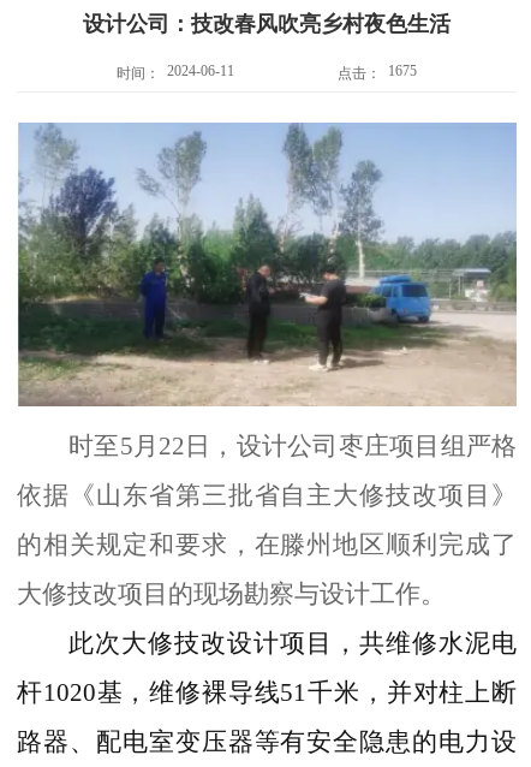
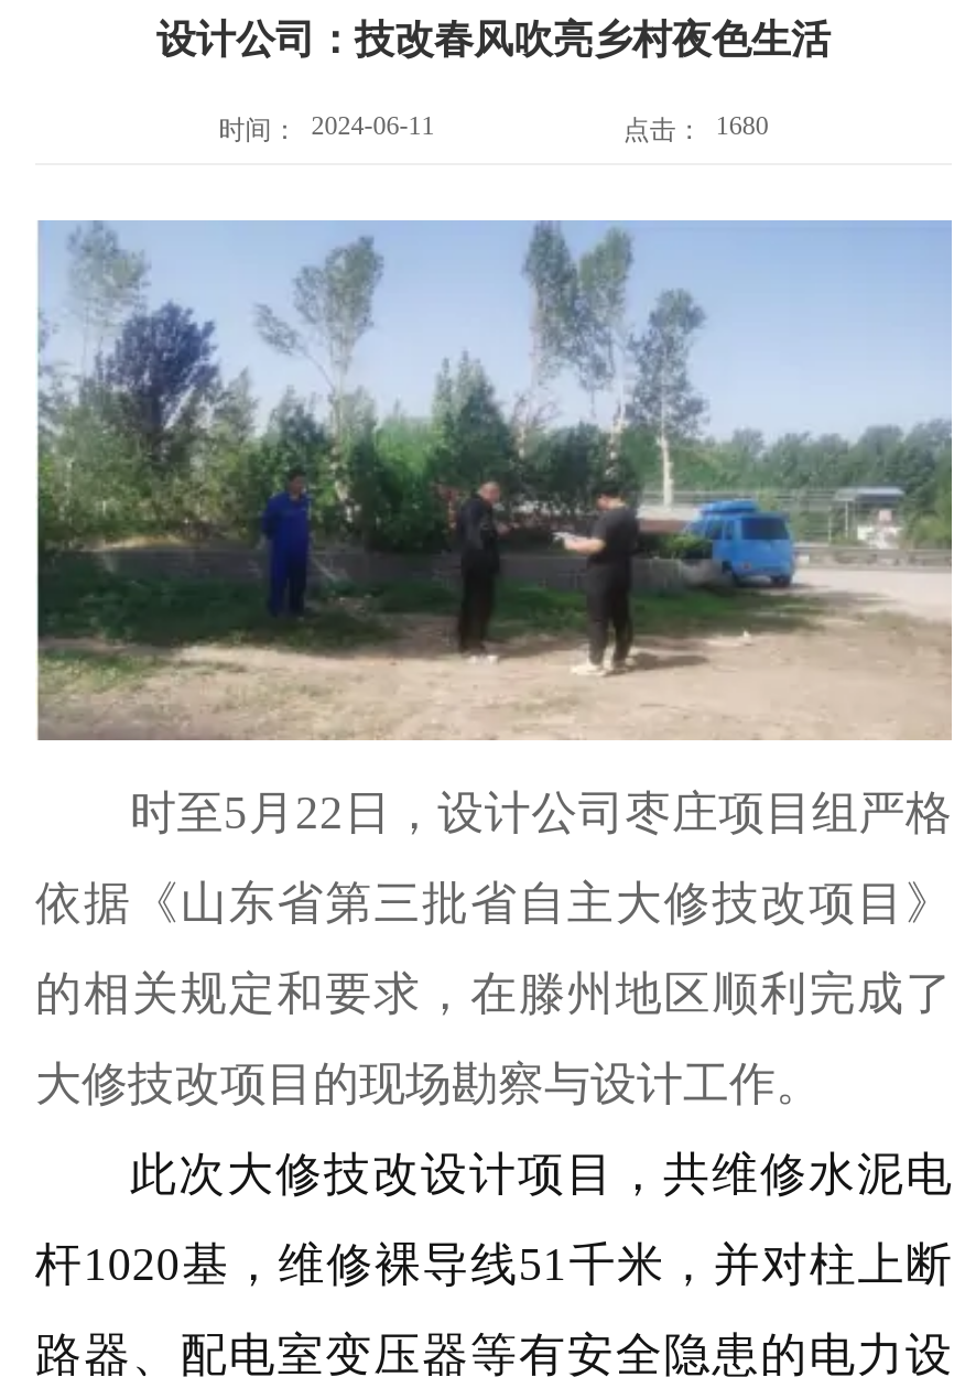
[337,63,417,80] 点击： 1675 -> [623,111,768,142] 点击： 1680

